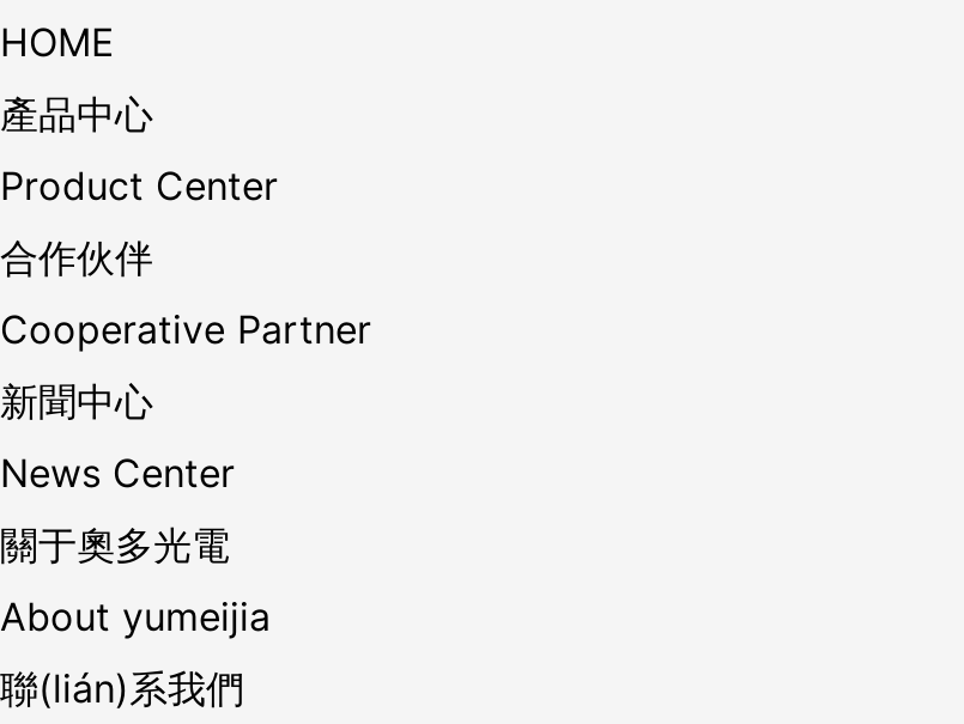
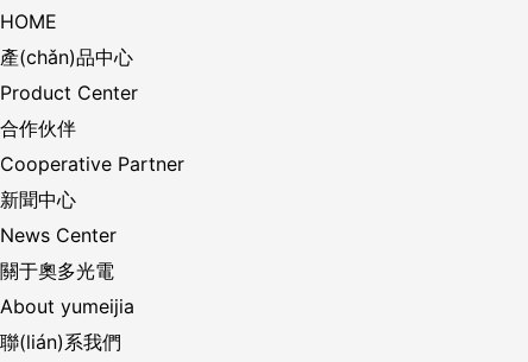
[0,90,153,138] 產品中心 -> [0,45,133,69] 產(chǎn)品中心

